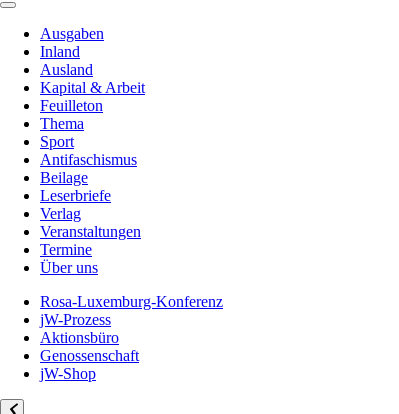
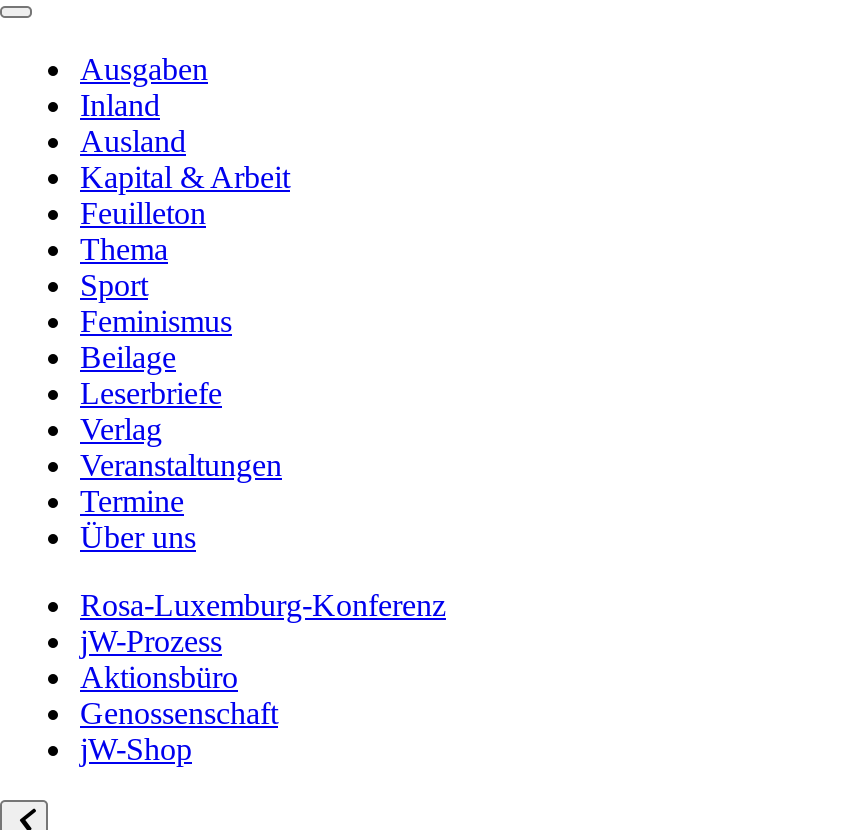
[40,151,137,168] Antifaschismus -> [80,304,232,338] Feminismus

